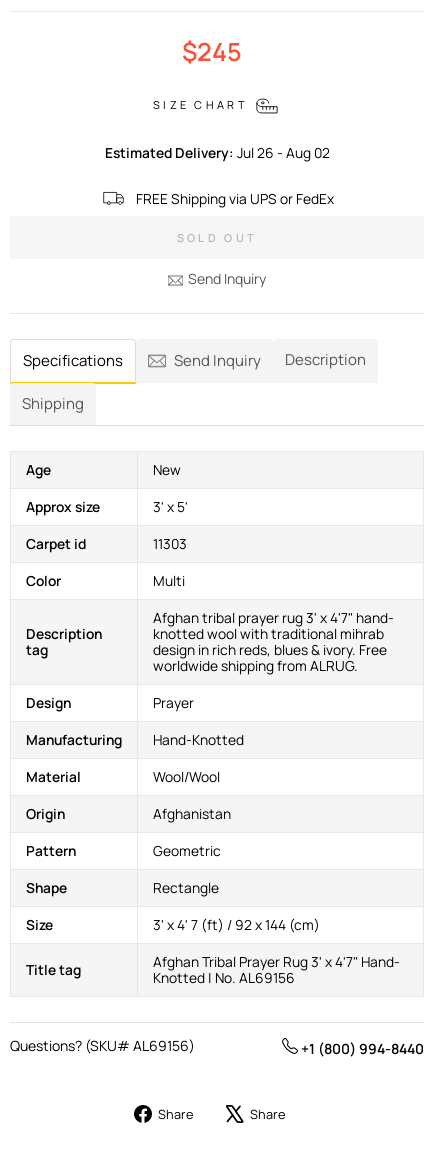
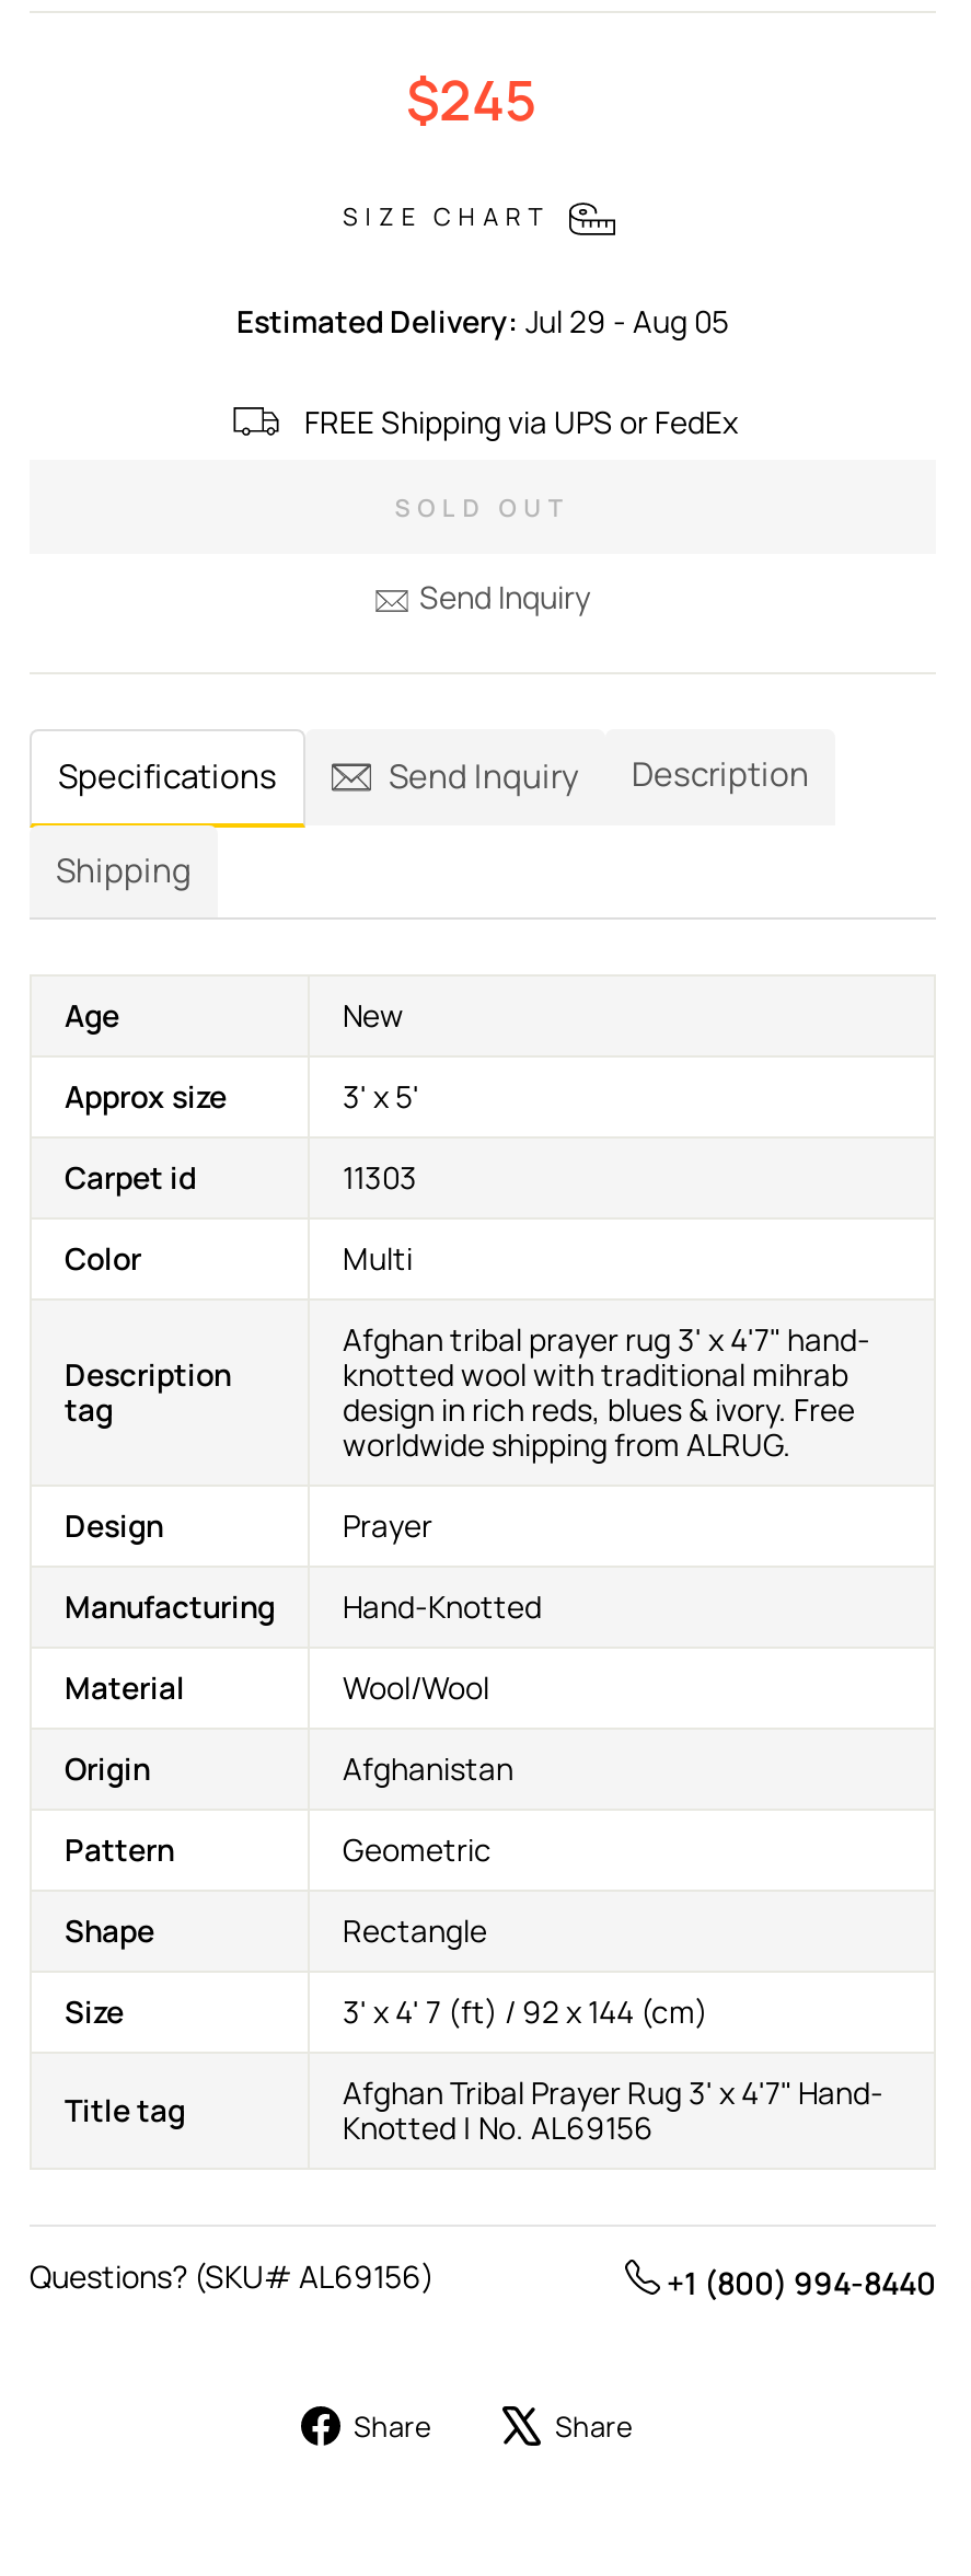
[104,143,329,162] Estimated Delivery: Jul 26 - Aug 02 -> [236,300,729,342] Estimated Delivery: Jul 29 - Aug 05

